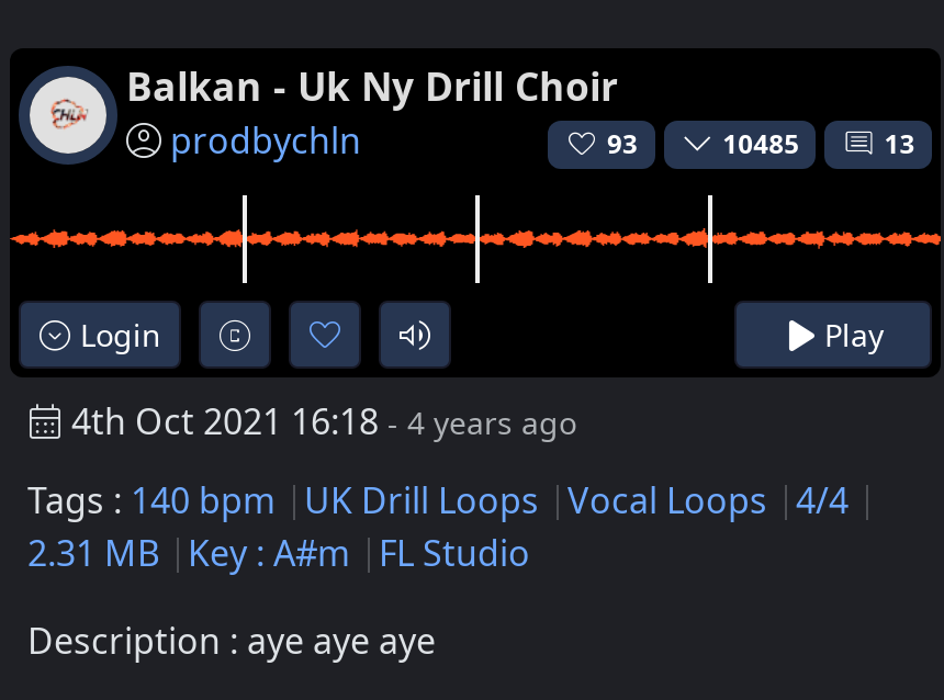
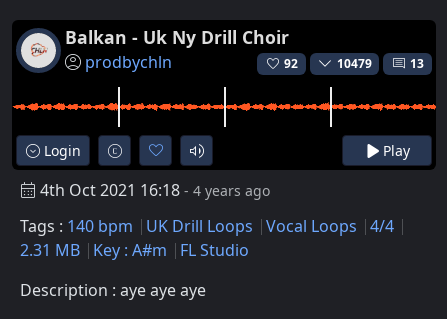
[607,126,638,163] 93 -> [284,55,298,72] 92
[722,126,799,163] 10485 -> [337,55,372,72] 10479

